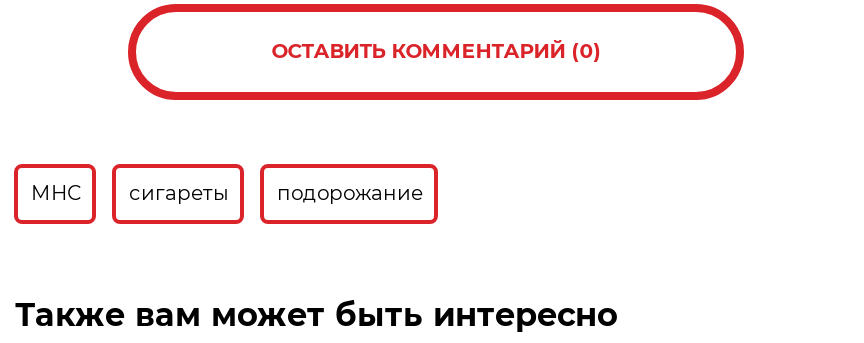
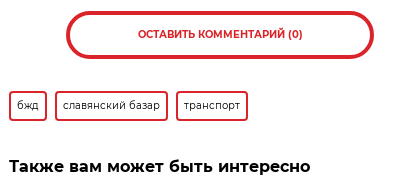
[31,180,423,206] МНС | сигареты | подорожание -> [17,99,240,112] бжд | славянский базар | транспорт

